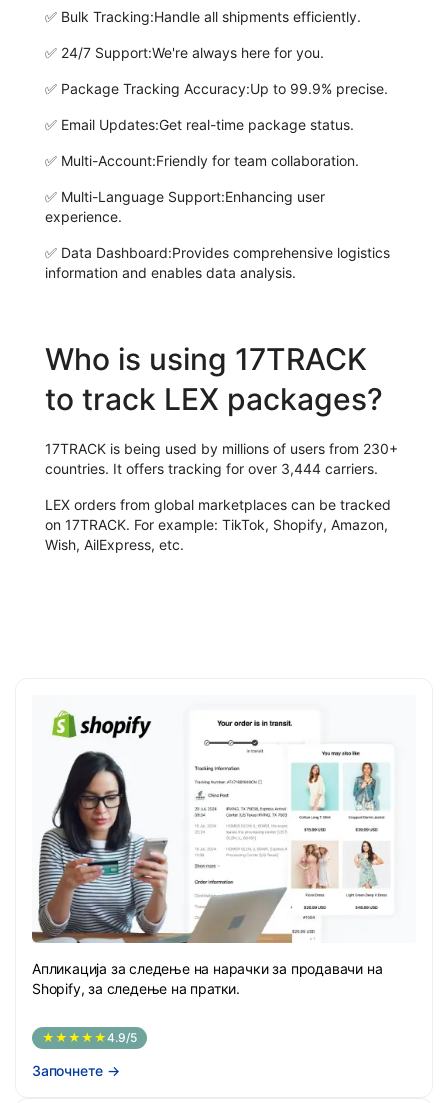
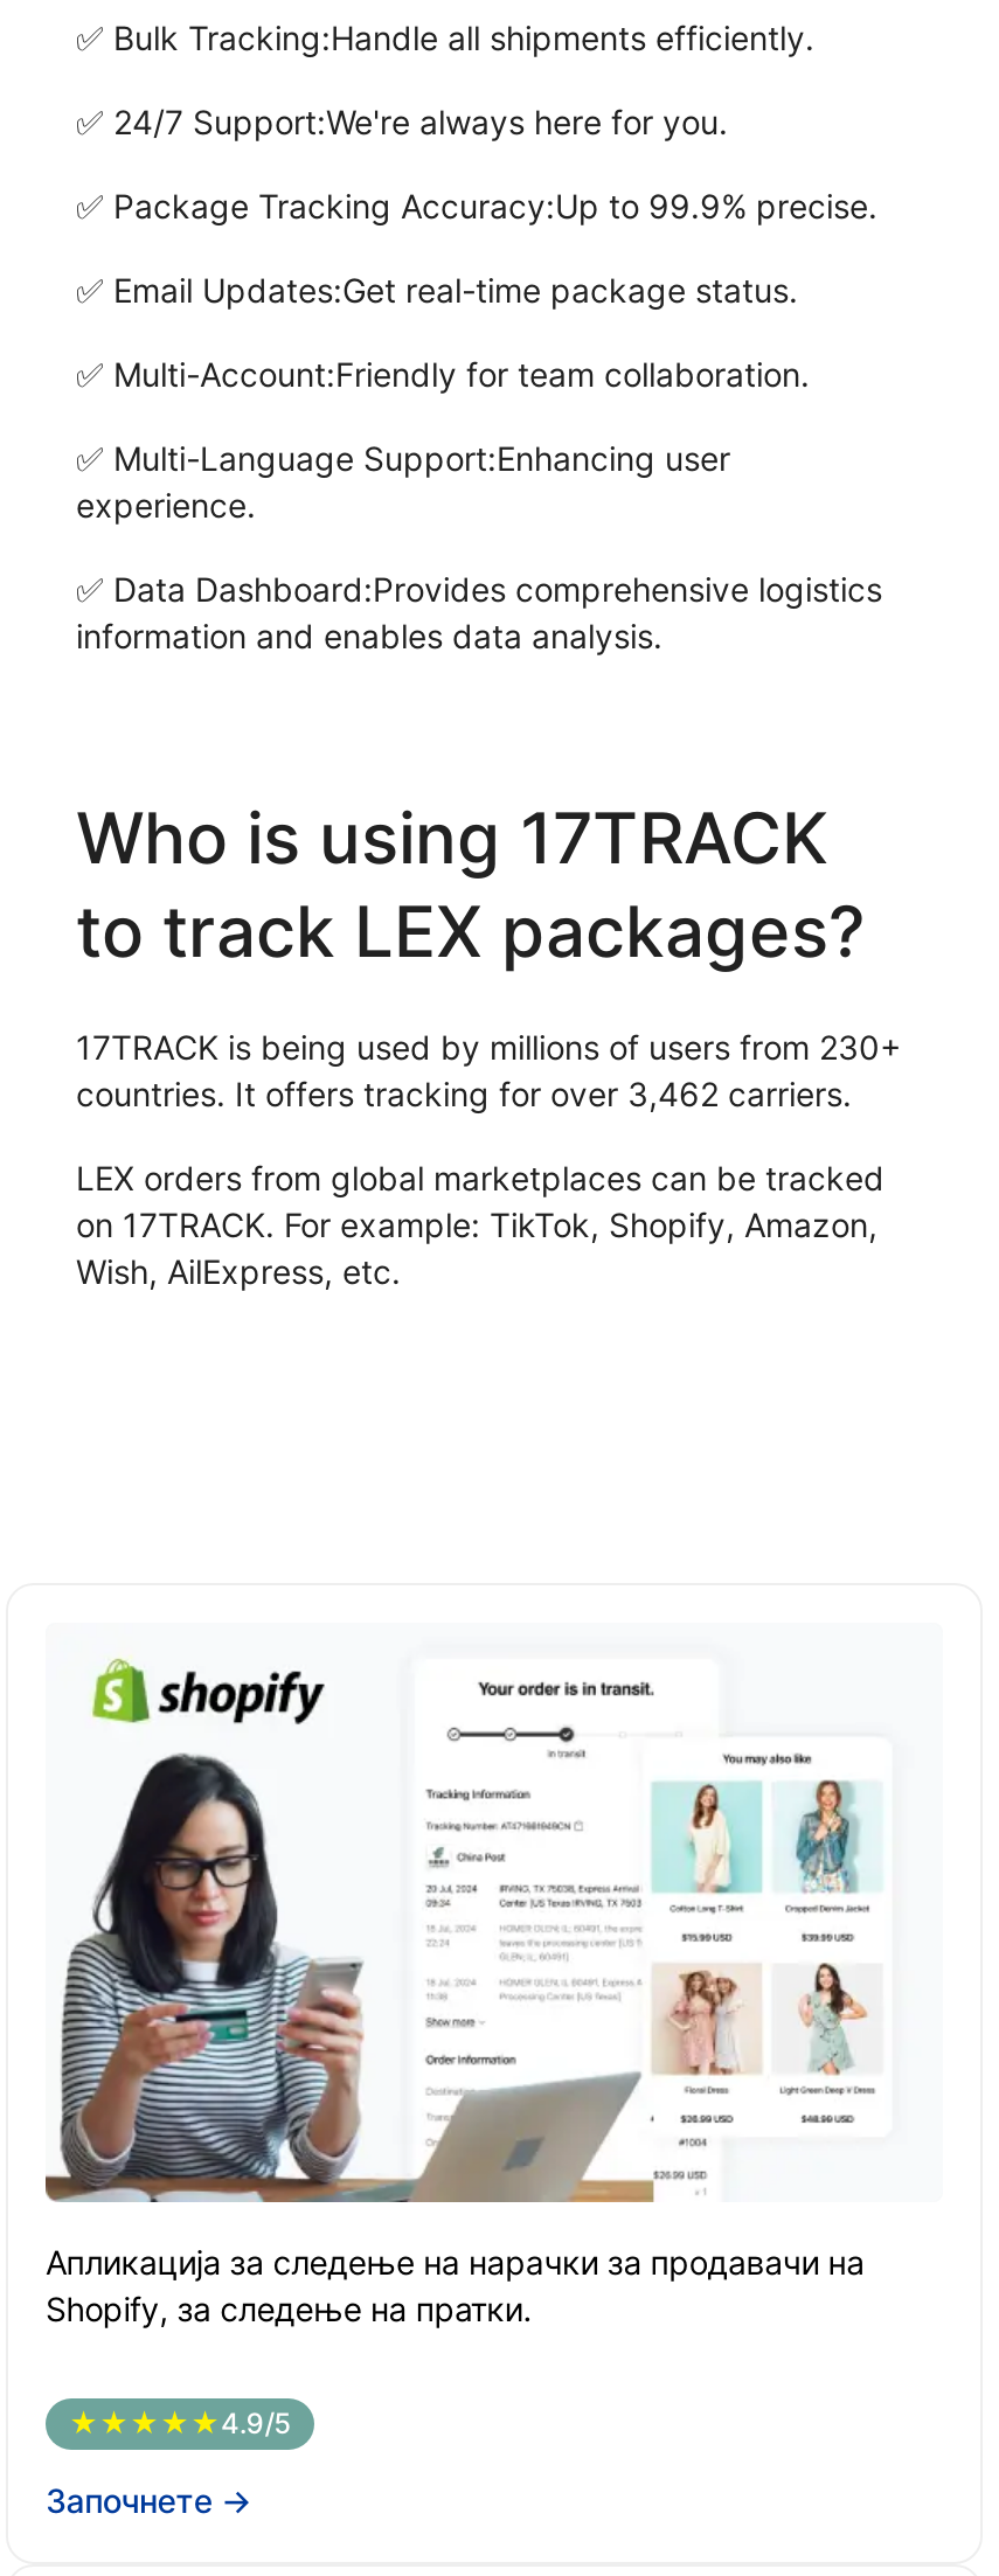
[45,460,378,477] countries. It offers tracking for over 3,444 carriers. -> [76,1075,852,1114] countries. It offers tracking for over 3,462 carriers.

